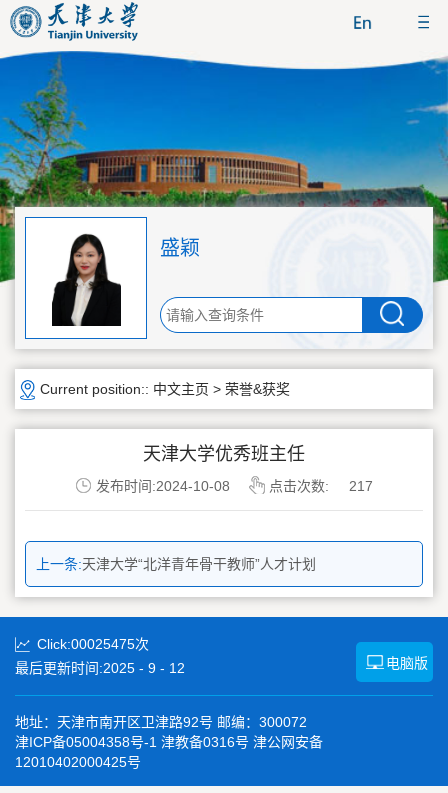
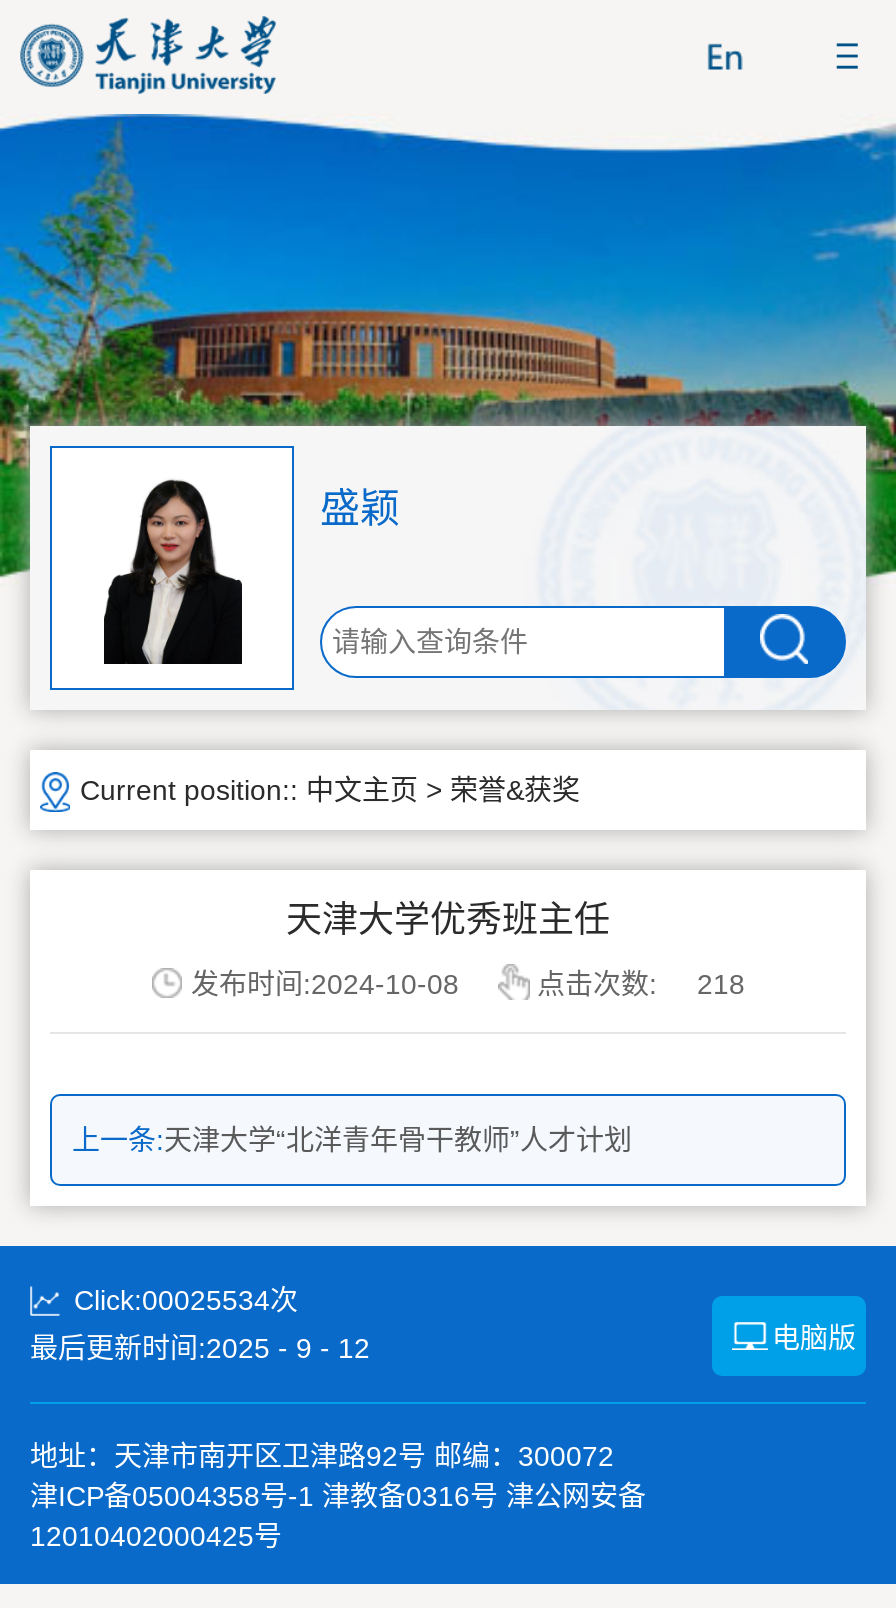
[268,478,372,494] 点击次数: 217 -> [537,968,745,1000] 点击次数: 218
[37,636,149,652] Click:00025475次 -> [74,1284,298,1316] Click:00025534次

